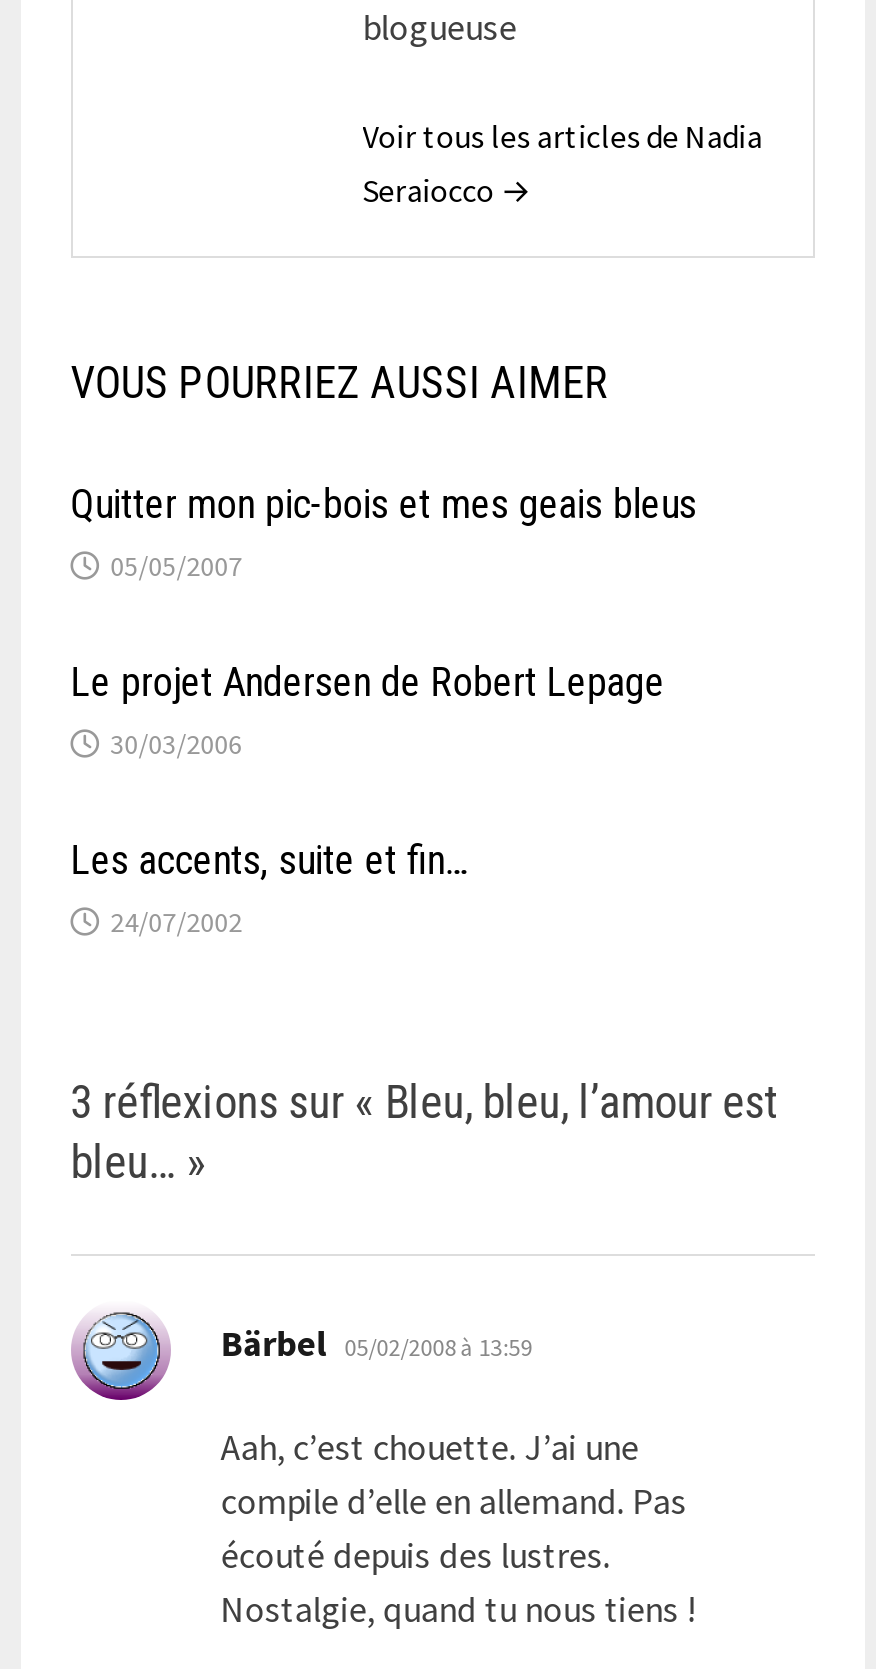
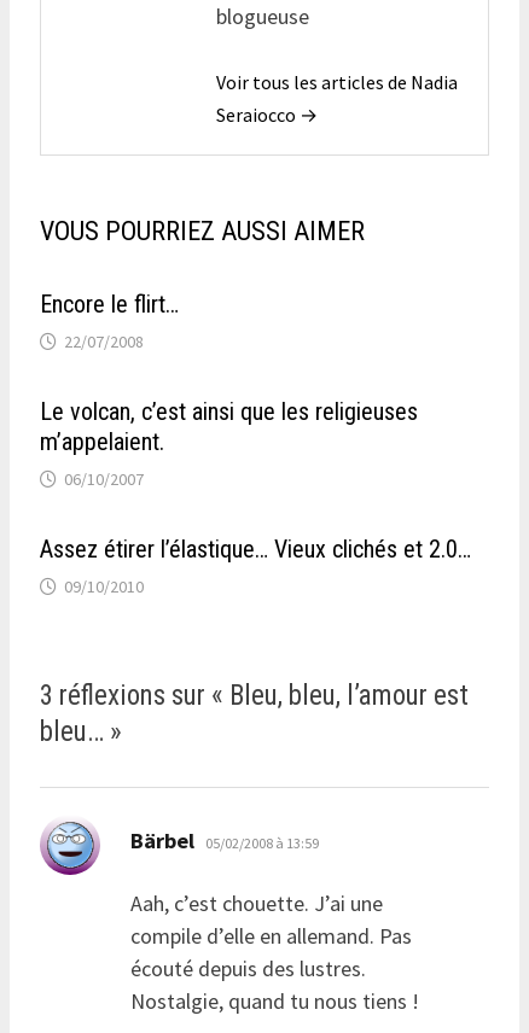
[71,480,697,584] Quitter mon pic-bois et mes geais bleus | 05/05/2007 -> [40,290,179,353] Encore le flirt… | 22/07/2008
[71,658,665,762] Le projet Andersen de Robert Lepage | 30/03/2006 -> [40,397,418,490] Le volcan, c’est ainsi que les religieuses | m’appelaient. | 06/10/2007
[71,836,467,940] Les accents, suite et fin… | 24/07/2002 -> [40,535,471,598] Assez étirer l’élastique… Vieux clichés et 2.0… | 09/10/2010

